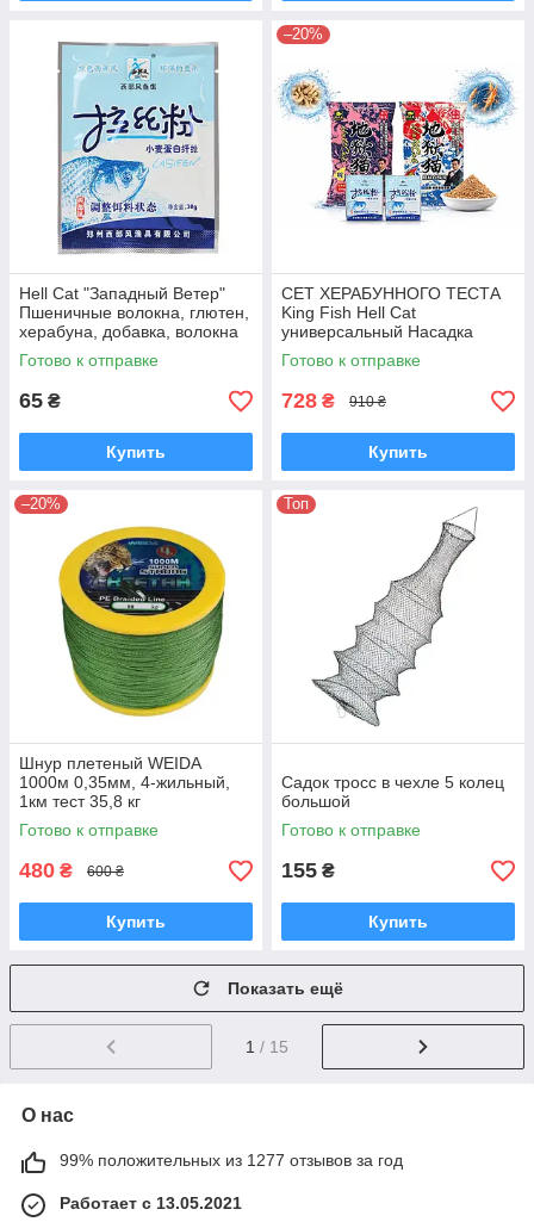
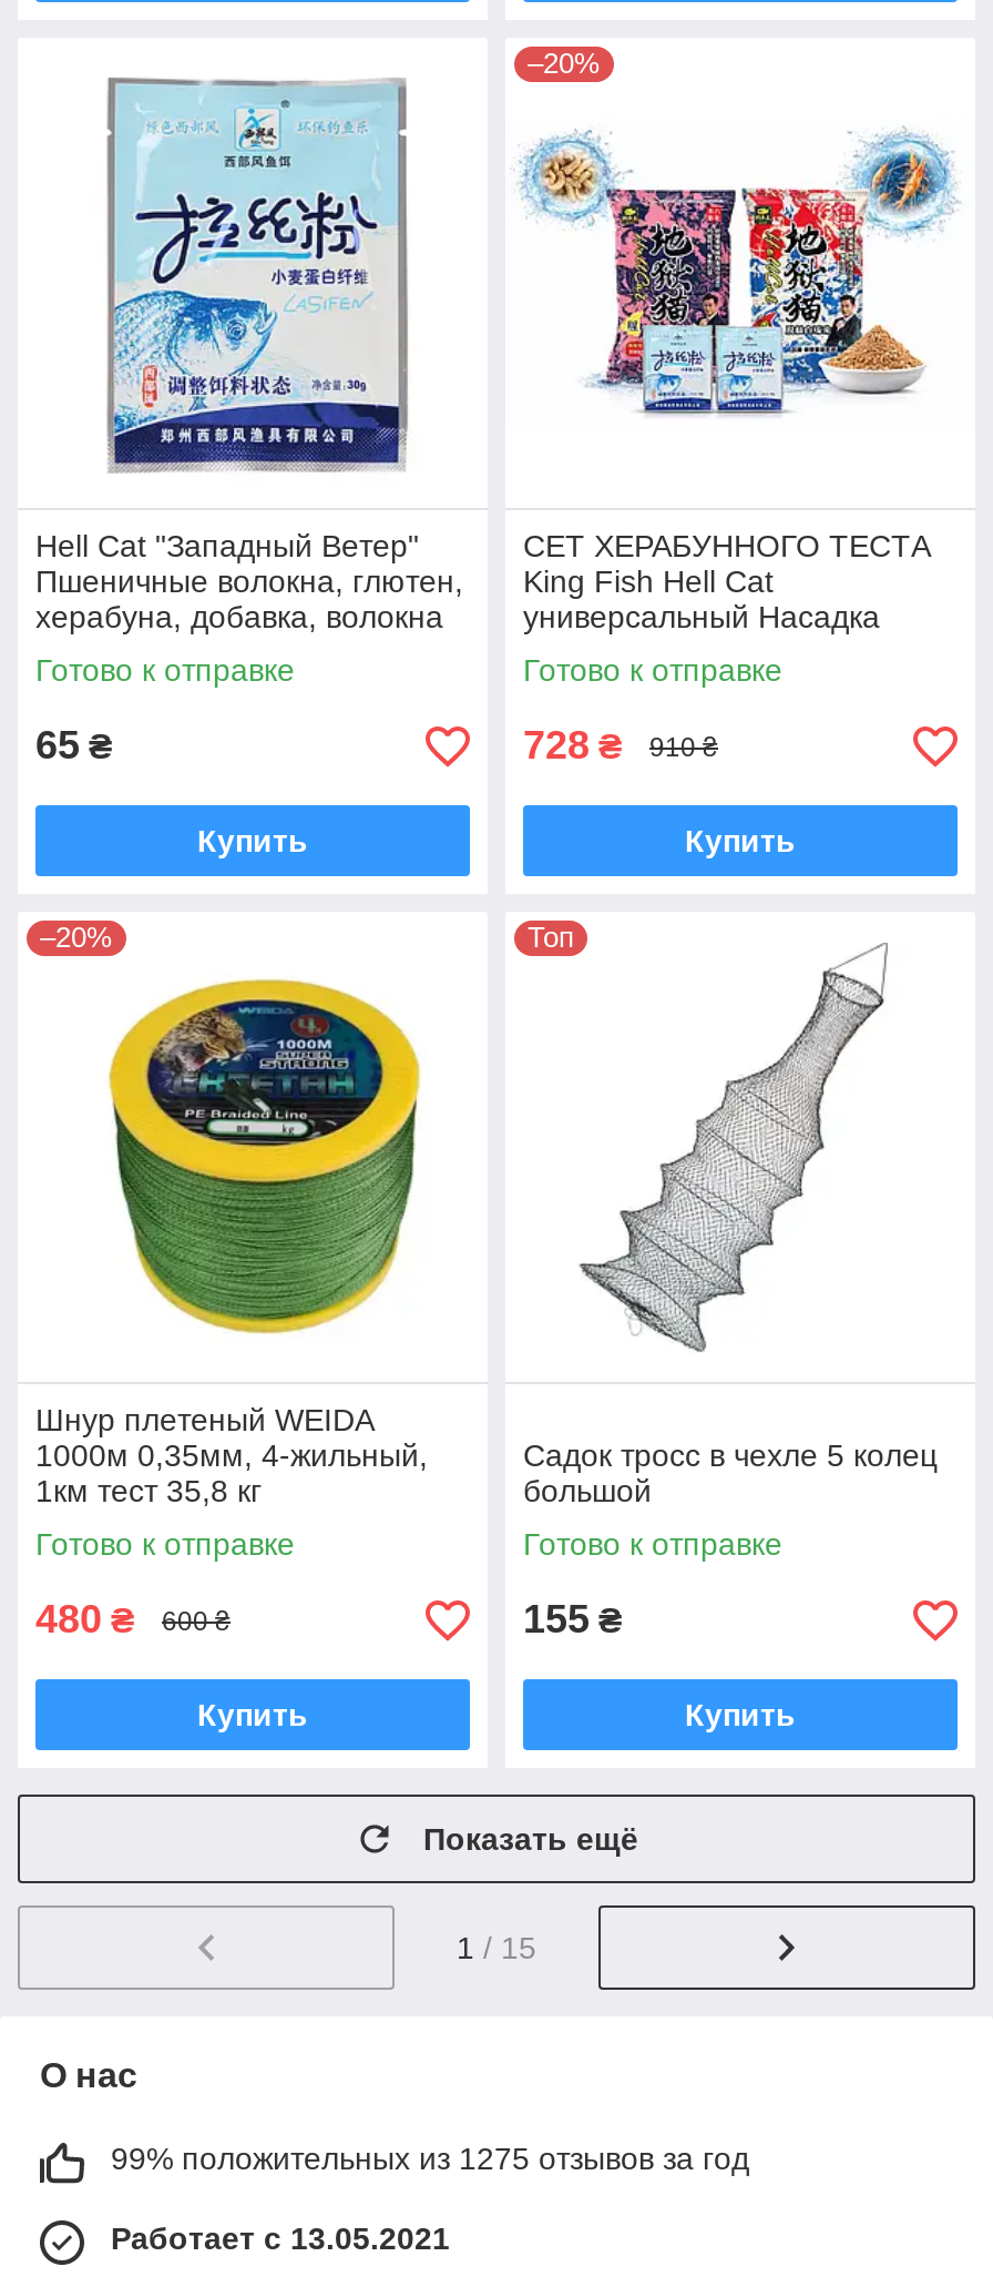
[60,1151,403,1170] 99% положительных из 1277 отзывов за год -> [111,2141,749,2177] 99% положительных из 1275 отзывов за год

